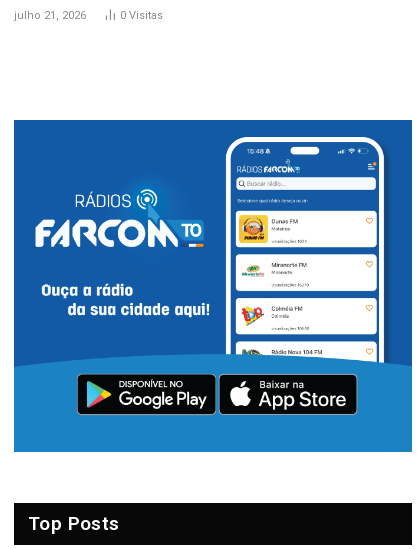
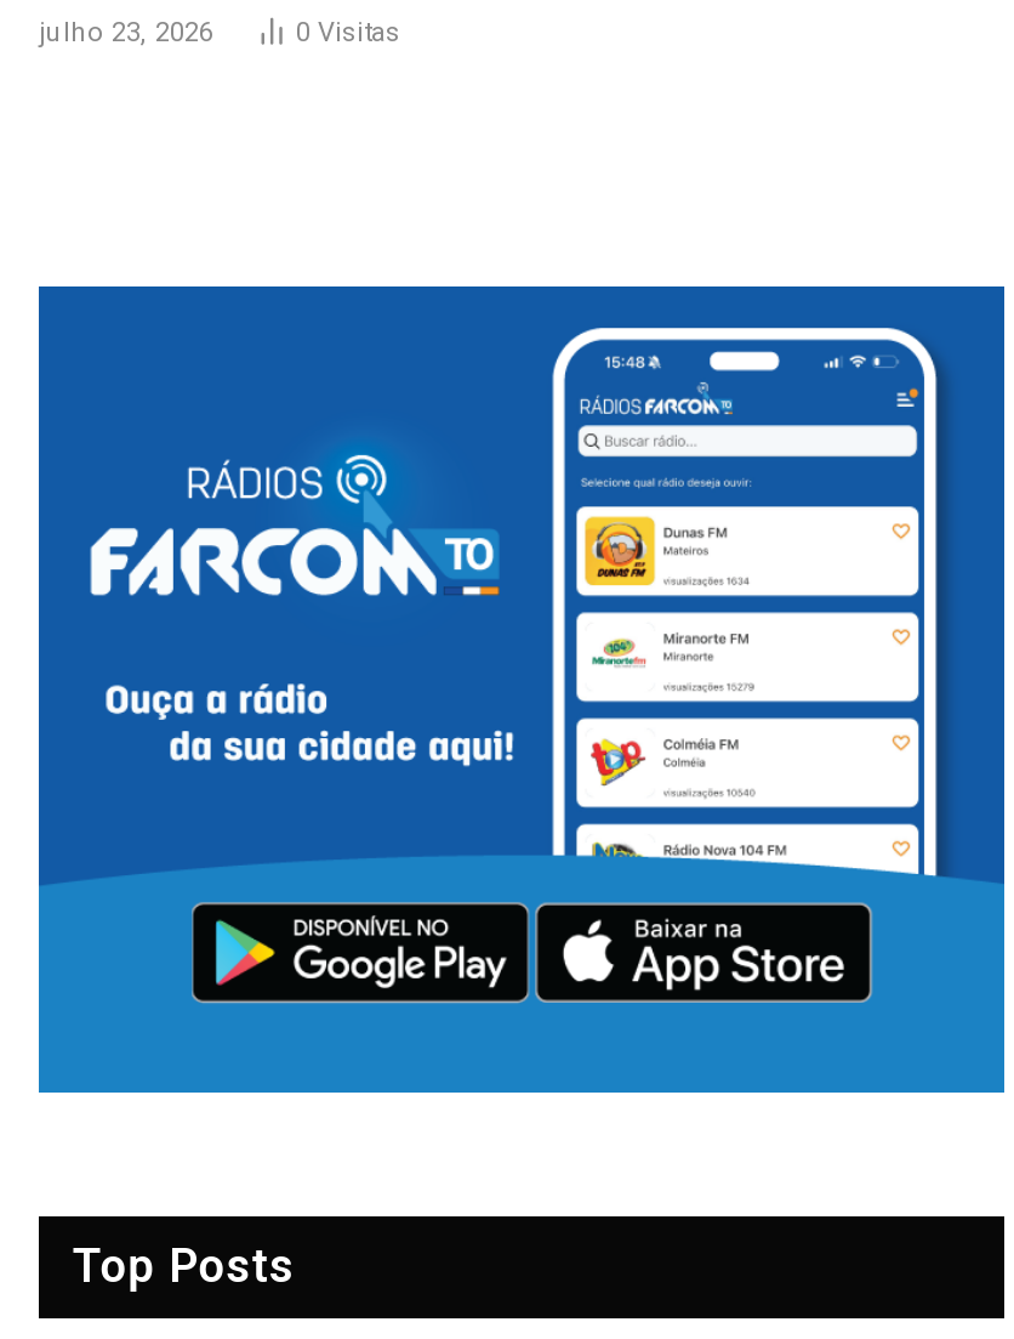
[14,9,86,22] julho 21, 2026 -> [39,17,213,48] julho 23, 2026

